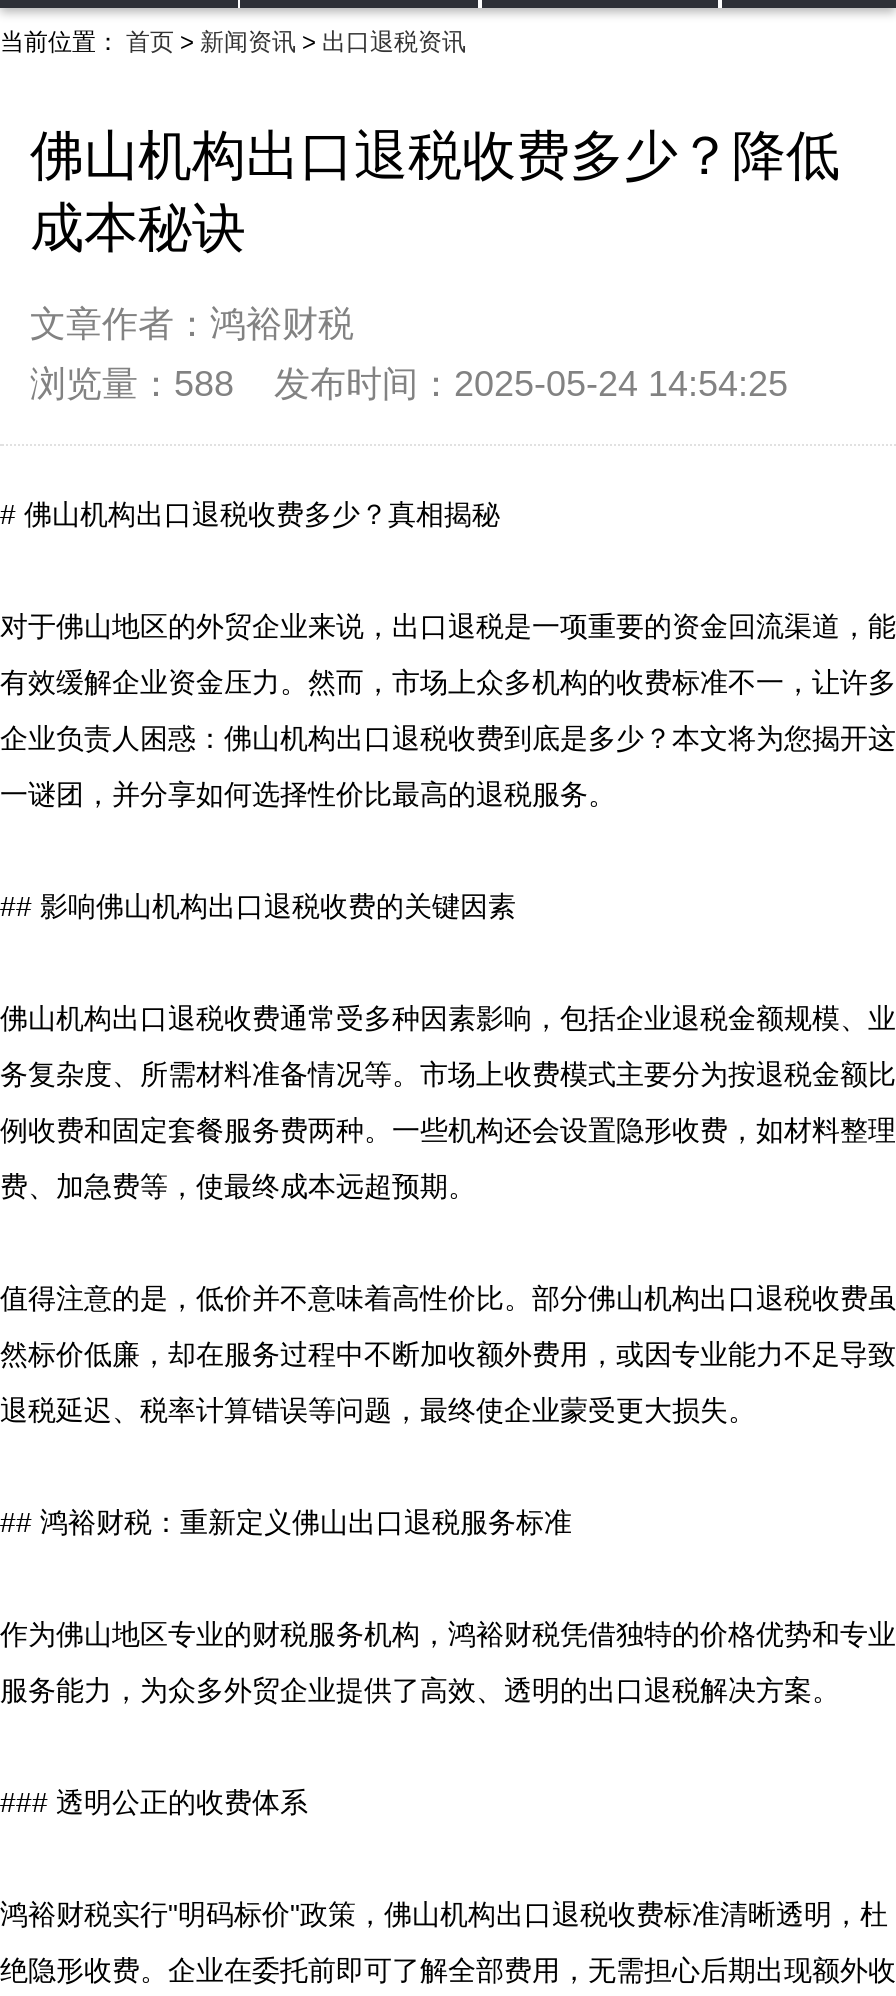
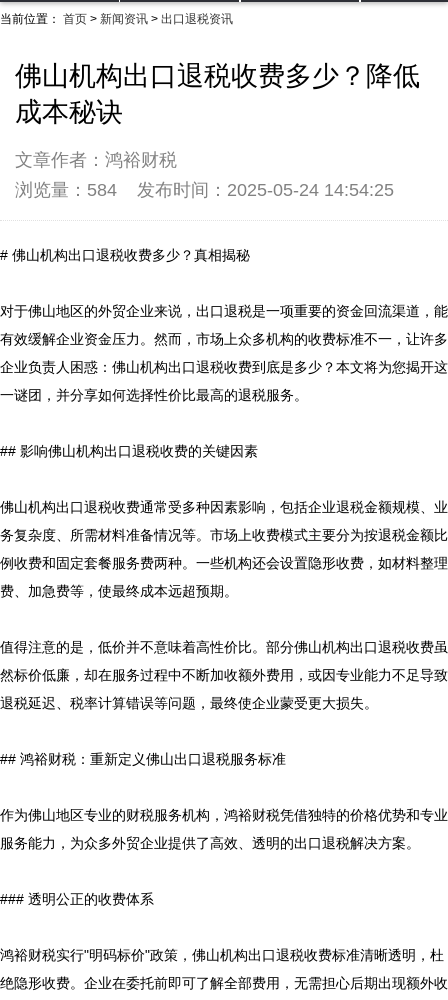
[30,364,788,404] 浏览量：588 发布时间：2025-05-24 14:54:25 -> [15,180,394,200] 浏览量：584 发布时间：2025-05-24 14:54:25

